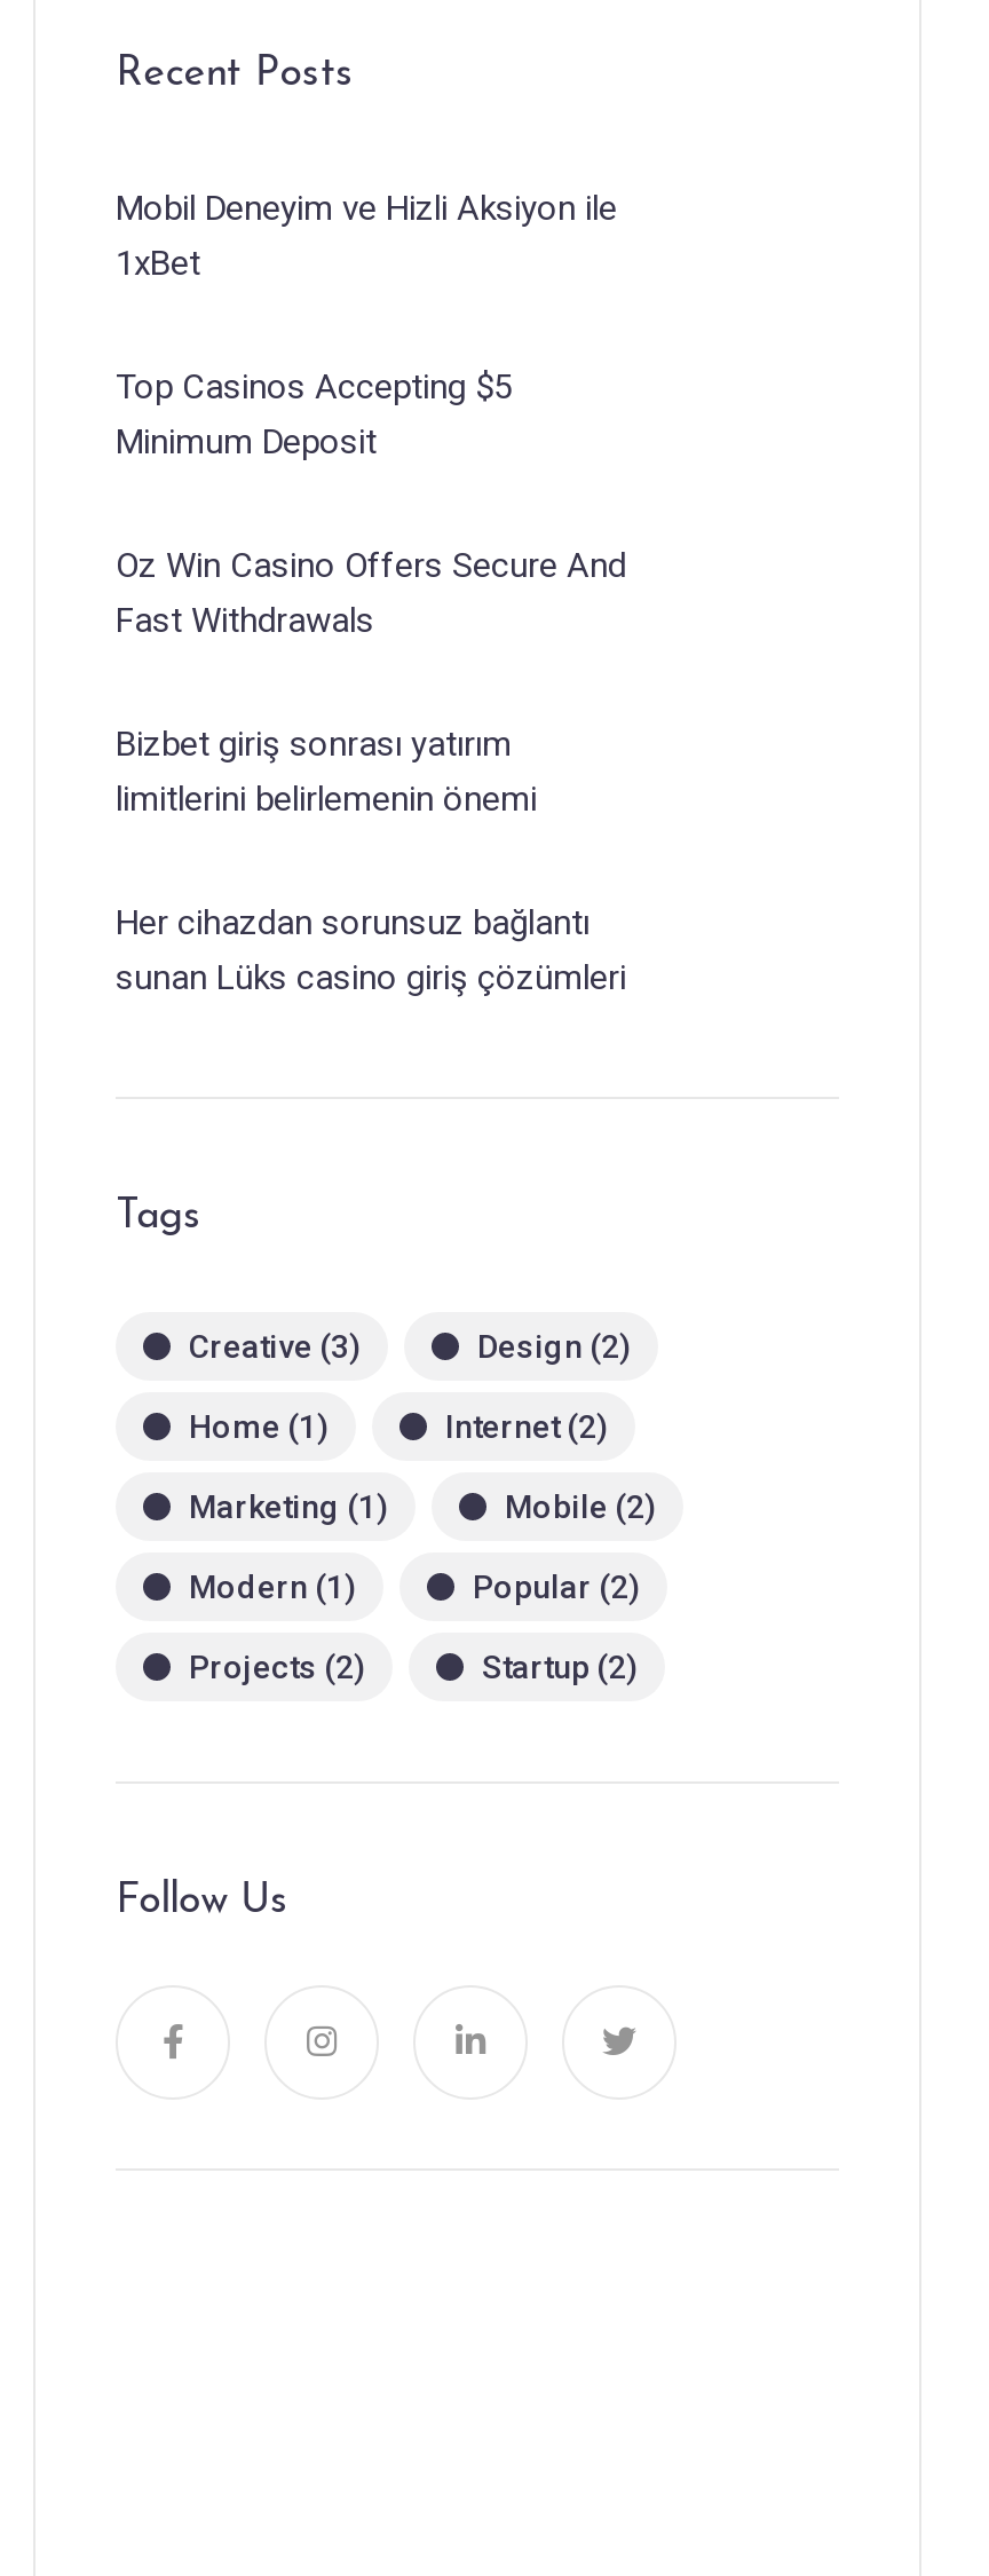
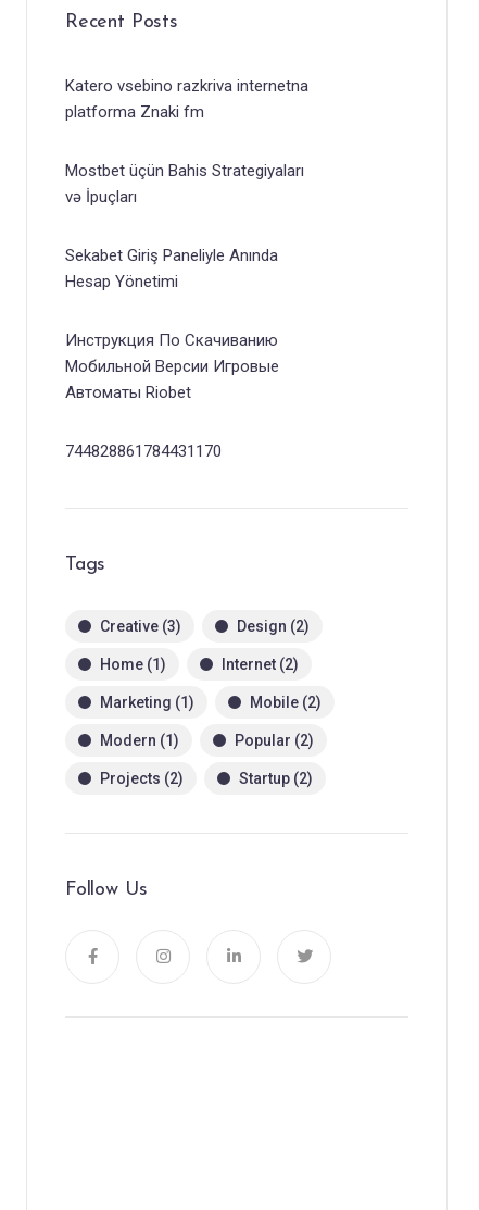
[116,188,617,284] Mobil Deneyim ve Hizli Aksiyon ile | 1xBet -> [65,76,308,122] Katero vsebino razkriva internetna | platforma Znaki fm
[116,366,512,463] Top Casinos Accepting $5 | Minimum Deposit -> [65,161,304,207] Mostbet üçün Bahis Strategiyaları | və İpuçları
[116,545,626,641] Oz Win Casino Offers Secure And | Fast Withdrawals -> [65,246,278,291] Sekabet Giriş Paneliyle Anında | Hesap Yönetimi
[116,724,537,820] Bizbet giriş sonrası yatırım | limitlerini belirlemenin önemi -> [65,330,279,402] Инструкция По Скачиванию | Мобильной Версии Игровые | Автоматы Riobet
[116,902,626,998] Her cihazdan sorunsuz bağlantı | sunan Lüks casino giriş çözümleri -> [65,441,222,461] 744828861784431170

